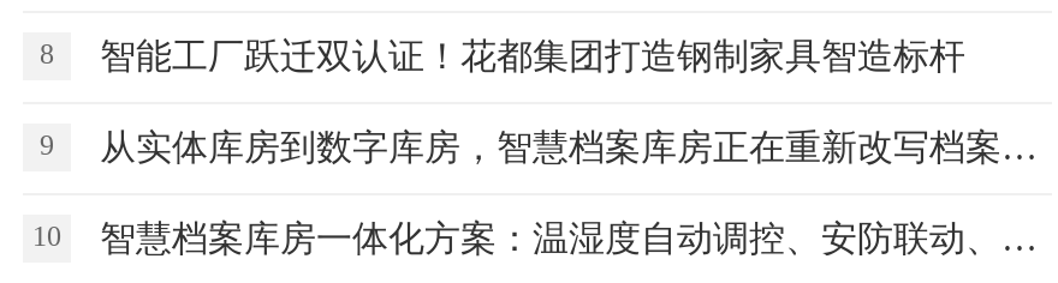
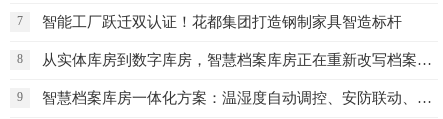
[40,37,965,75] 8 智能工厂跃迁双认证！花都集团打造钢制家具智造标杆 -> [17,14,402,30] 7 智能工厂跃迁双认证！花都集团打造钢制家具智造标杆
[40,129,54,163] 9 -> [17,52,23,66] 8
[32,220,61,254] 10 -> [17,90,23,104] 9

